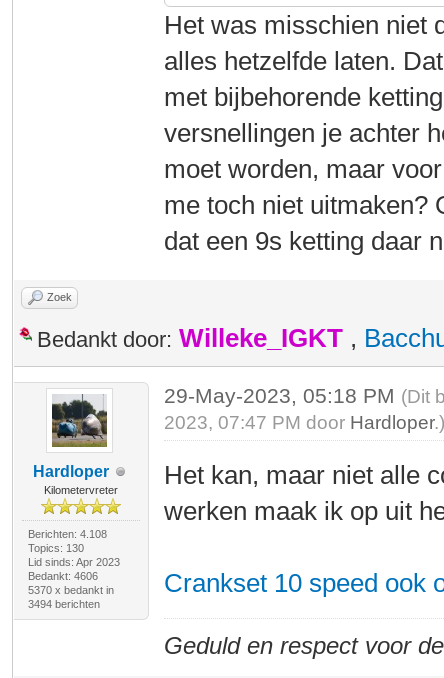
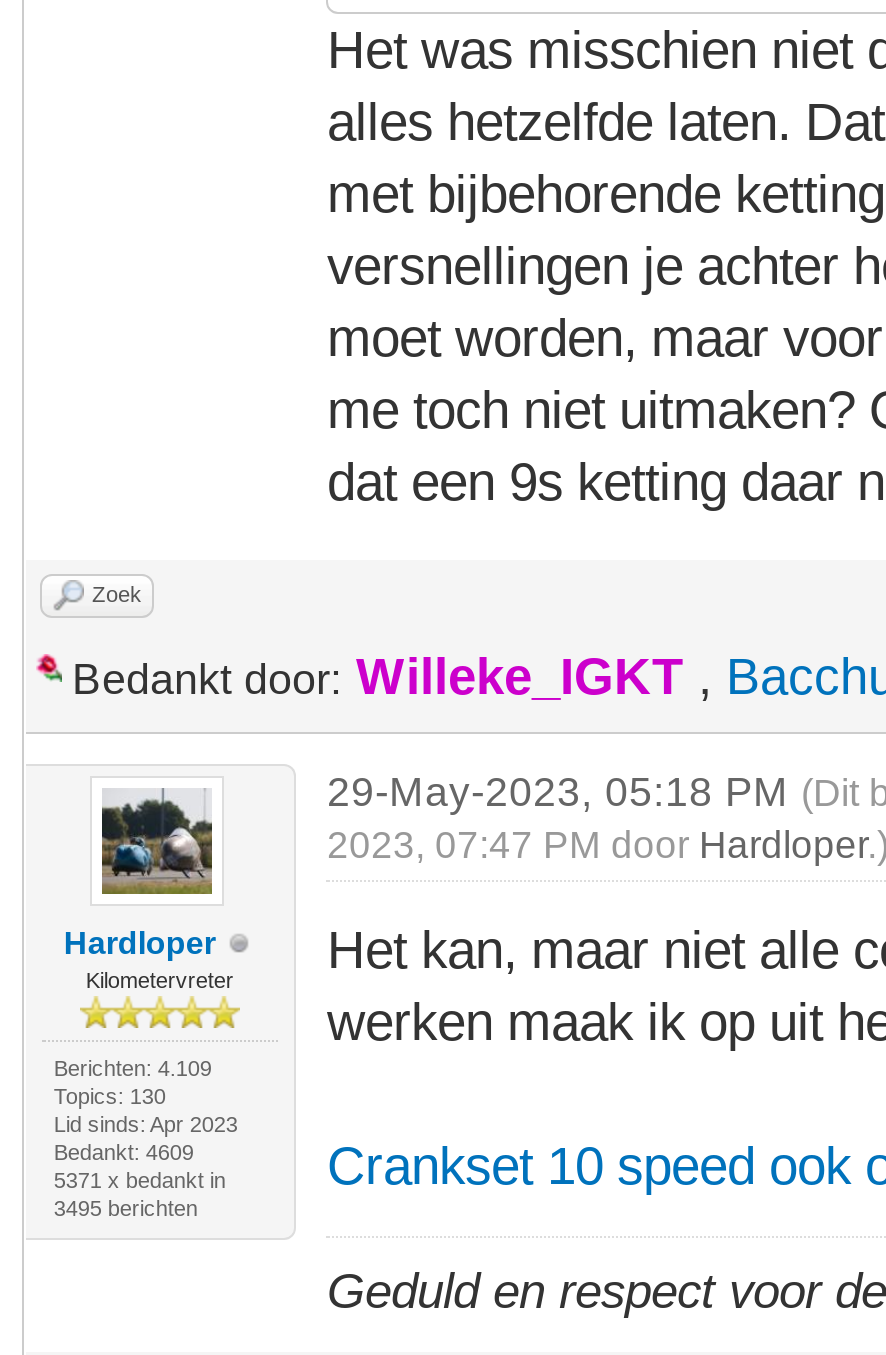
[28,528,107,540] Berichten: 4.108 -> [54,1056,212,1080] Berichten: 4.109
[28,570,98,582] Bedankt: 4606 -> [54,1140,194,1164] Bedankt: 4609
[28,584,114,596] 5370 x bedankt in -> [54,1168,226,1192] 5371 x bedankt in
[28,598,100,610] 3494 berichten -> [54,1196,198,1220] 3495 berichten

